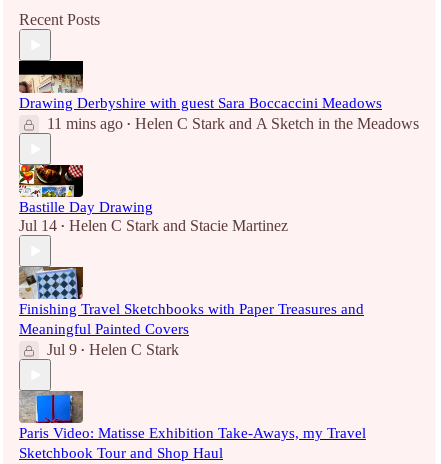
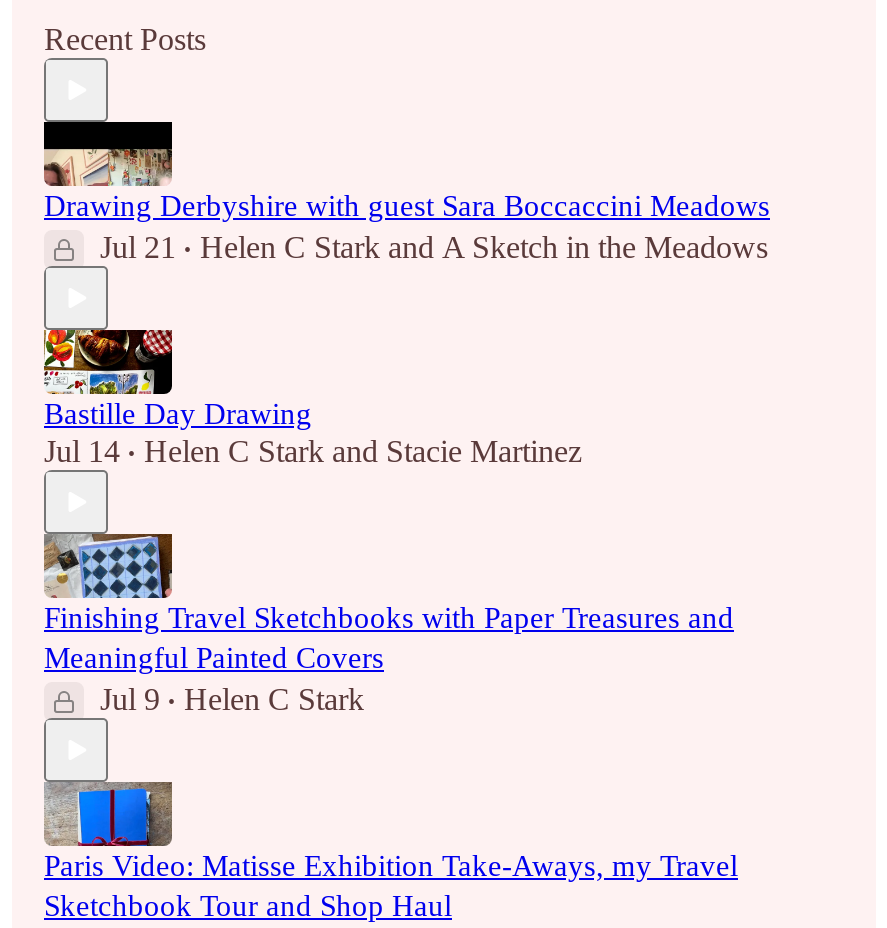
[47,115,419,132] 11 mins ago • Helen C Stark and A Sketch in the Meadows -> [100,230,768,264] Jul 21 • Helen C Stark and A Sketch in the Meadows

